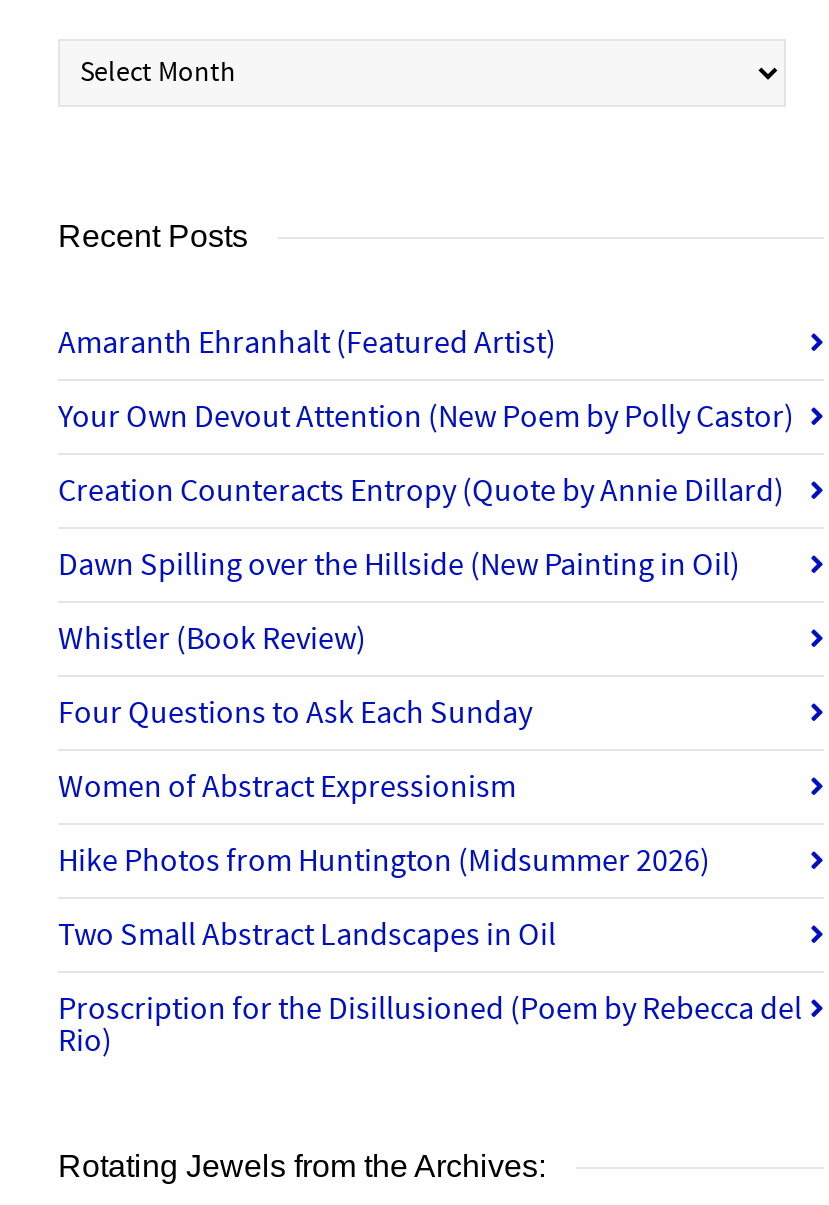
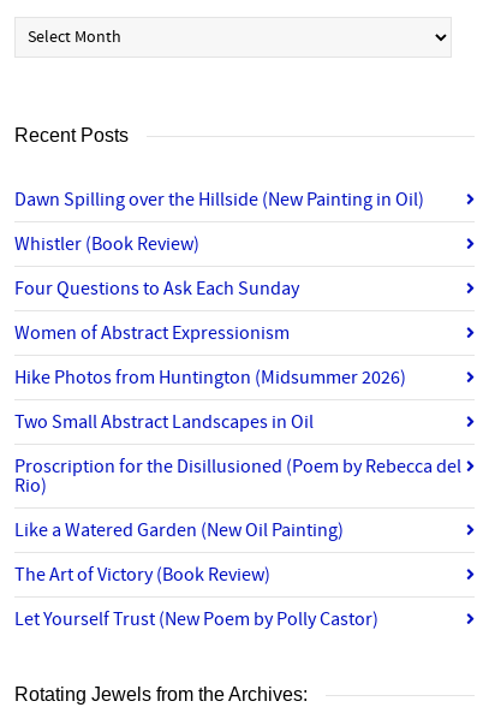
[58,323,794,511] Amaranth Ehranhalt (Featured Artist) | Your Own Devout Attention (New Poem by Polly Castor) | Creation Counteracts Entropy (Quote by Annie Dillard) -> none
moved [58,545,802,1061] -> [14,188,461,498]: Dawn Spilling over the Hillside (New Painting in Oil) | Whistler (Book Review) | Four Questions to Ask Each Sunday | Women of Abstract Expressionism | Hike Photos from Huntington (Midsummer 2026) | Two Small Abstract Landscapes in Oil | Proscription for the Disillusioned (Poem by Rebecca del | Rio)
none -> [14,518,378,631] Like a Watered Garden (New Oil Painting) | The Art of Victory (Book Review) | Let Yourself Trust (New Poem by Polly Castor)

